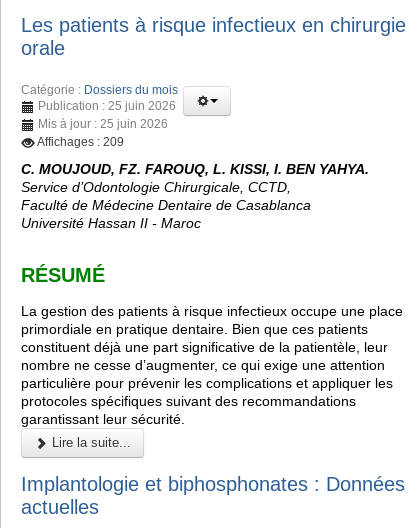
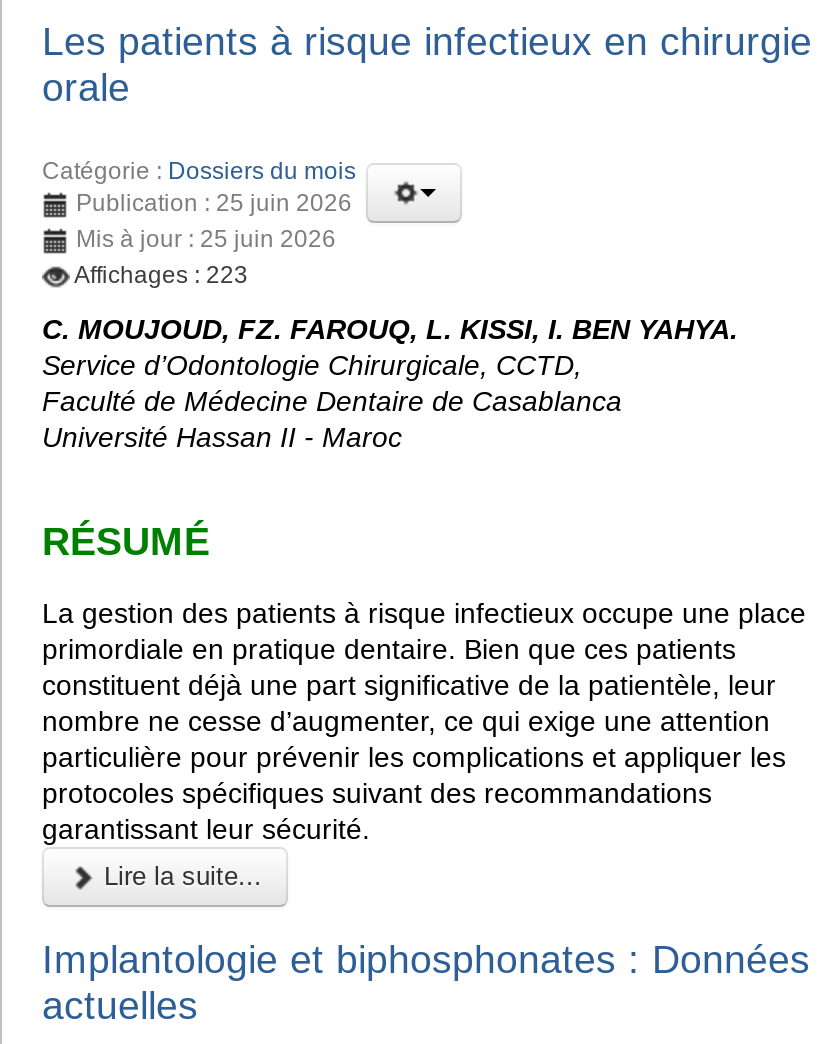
[37,135,124,149] Affichages : 209 -> [74,260,248,288] Affichages : 223

